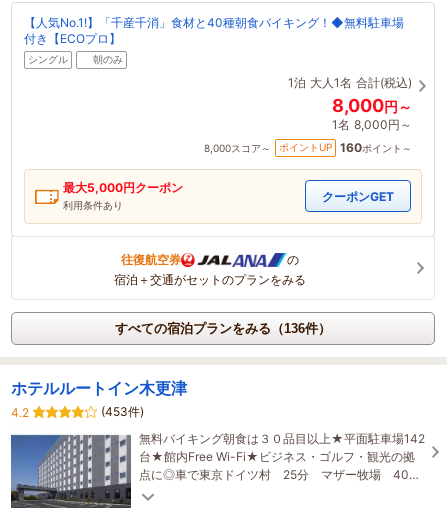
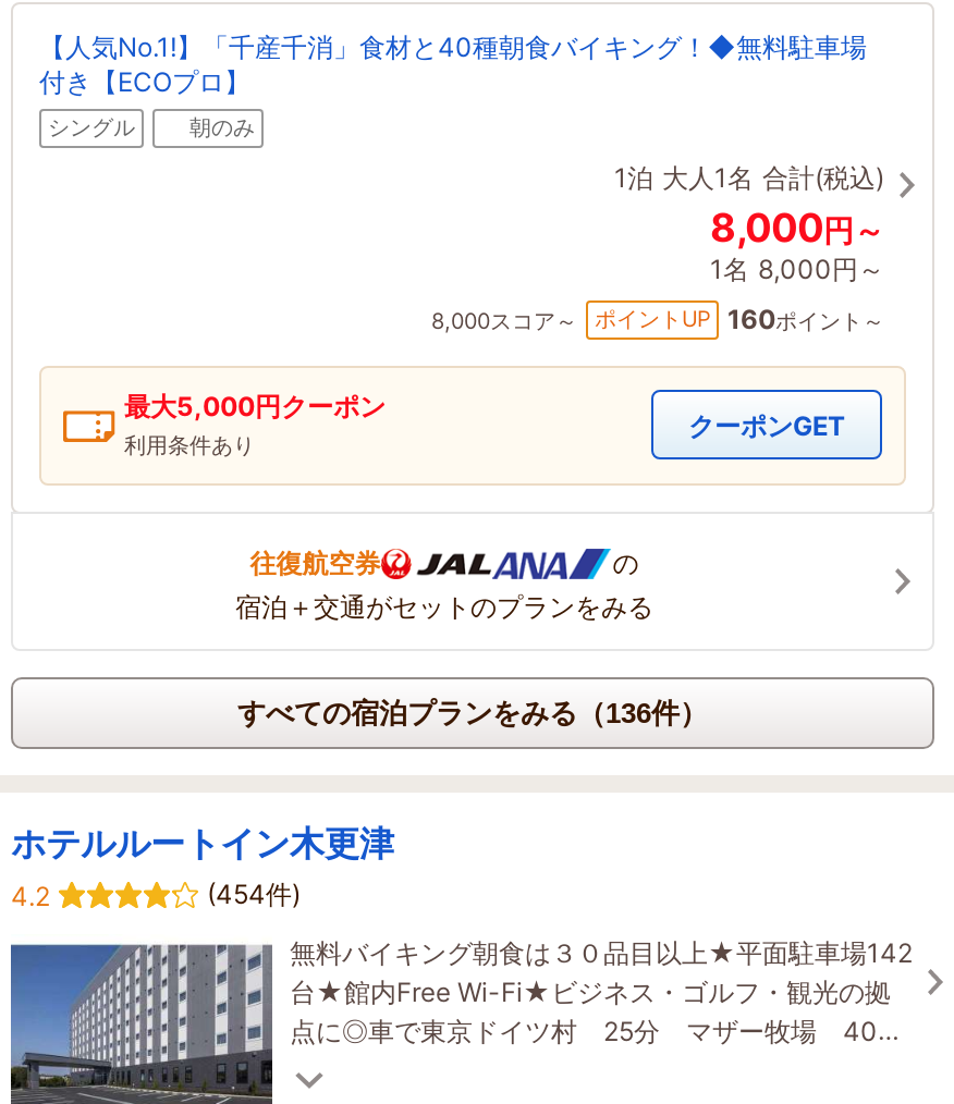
[101,404,144,419] (453件) -> [207,877,301,910] (454件)

